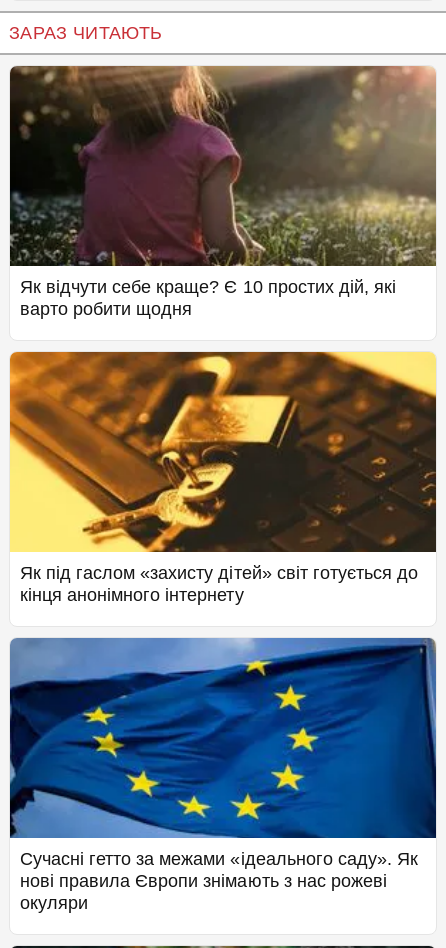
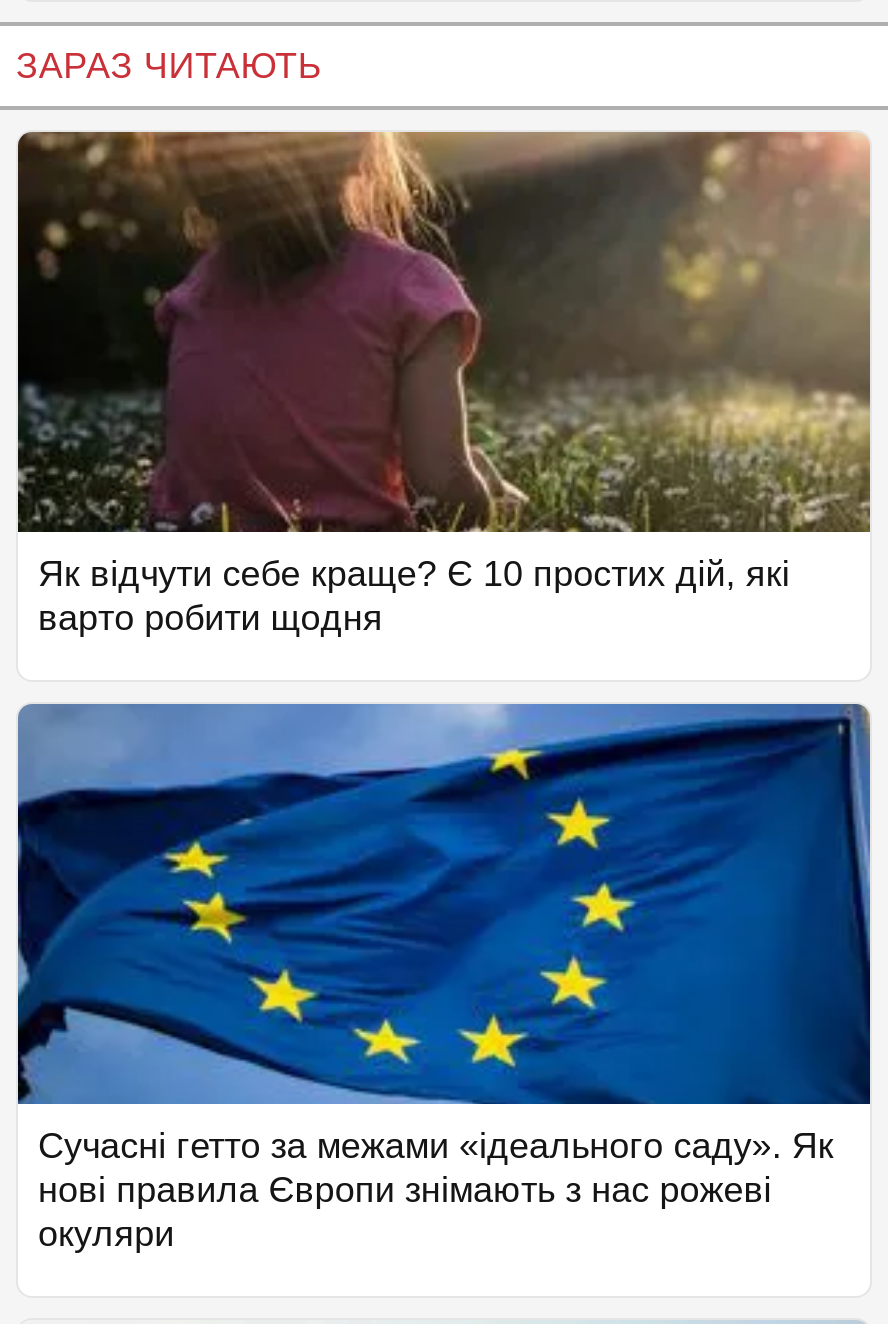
[9,351,437,605] [image] | Як під гаслом «захисту дітей» світ готується до | кінця анонімного інтернету -> none

